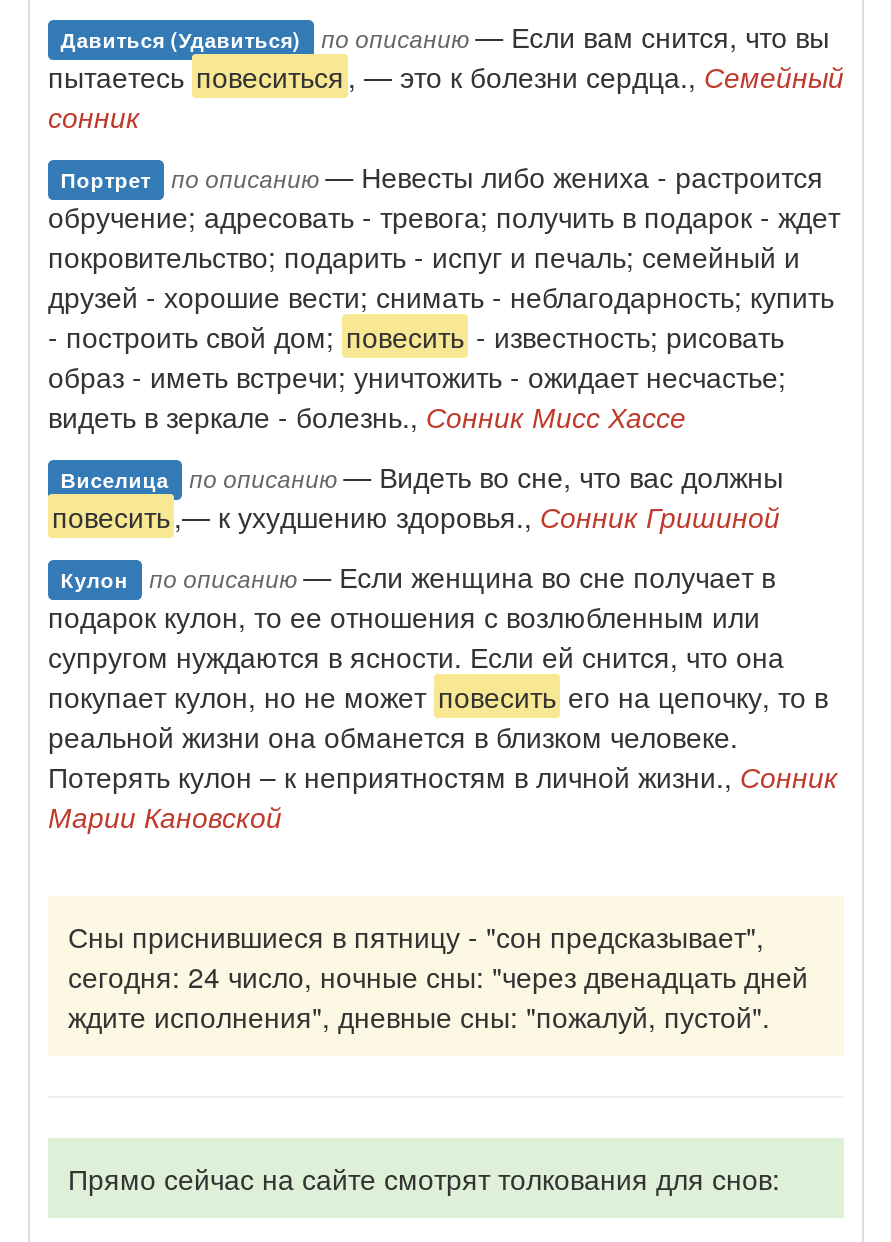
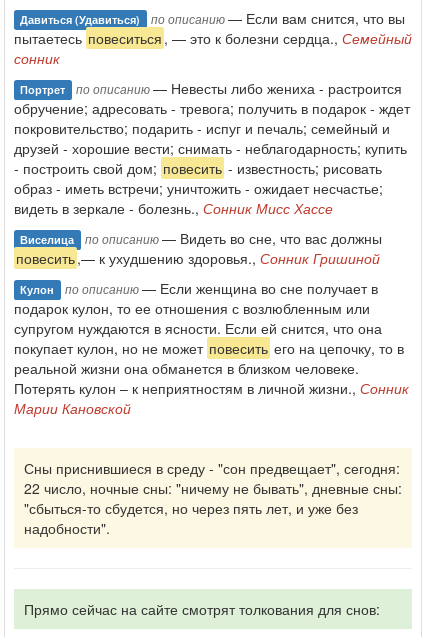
[68,916,808,1036] Сны приснившиеся в пятницу - "сон предсказывает", | сегодня: 24 число, ночные сны: "через двенадцать дней | ждите исполнения", дневные сны: "пожалуй, пустой". -> [24,458,402,538] Сны приснившиеся в среду - "сон предвещает", сегодня: | 22 число, ночные сны: "ничему не бывать", дневные сны: | "сбыться-то сбудется, но через пять лет, и уже без | надобности".

